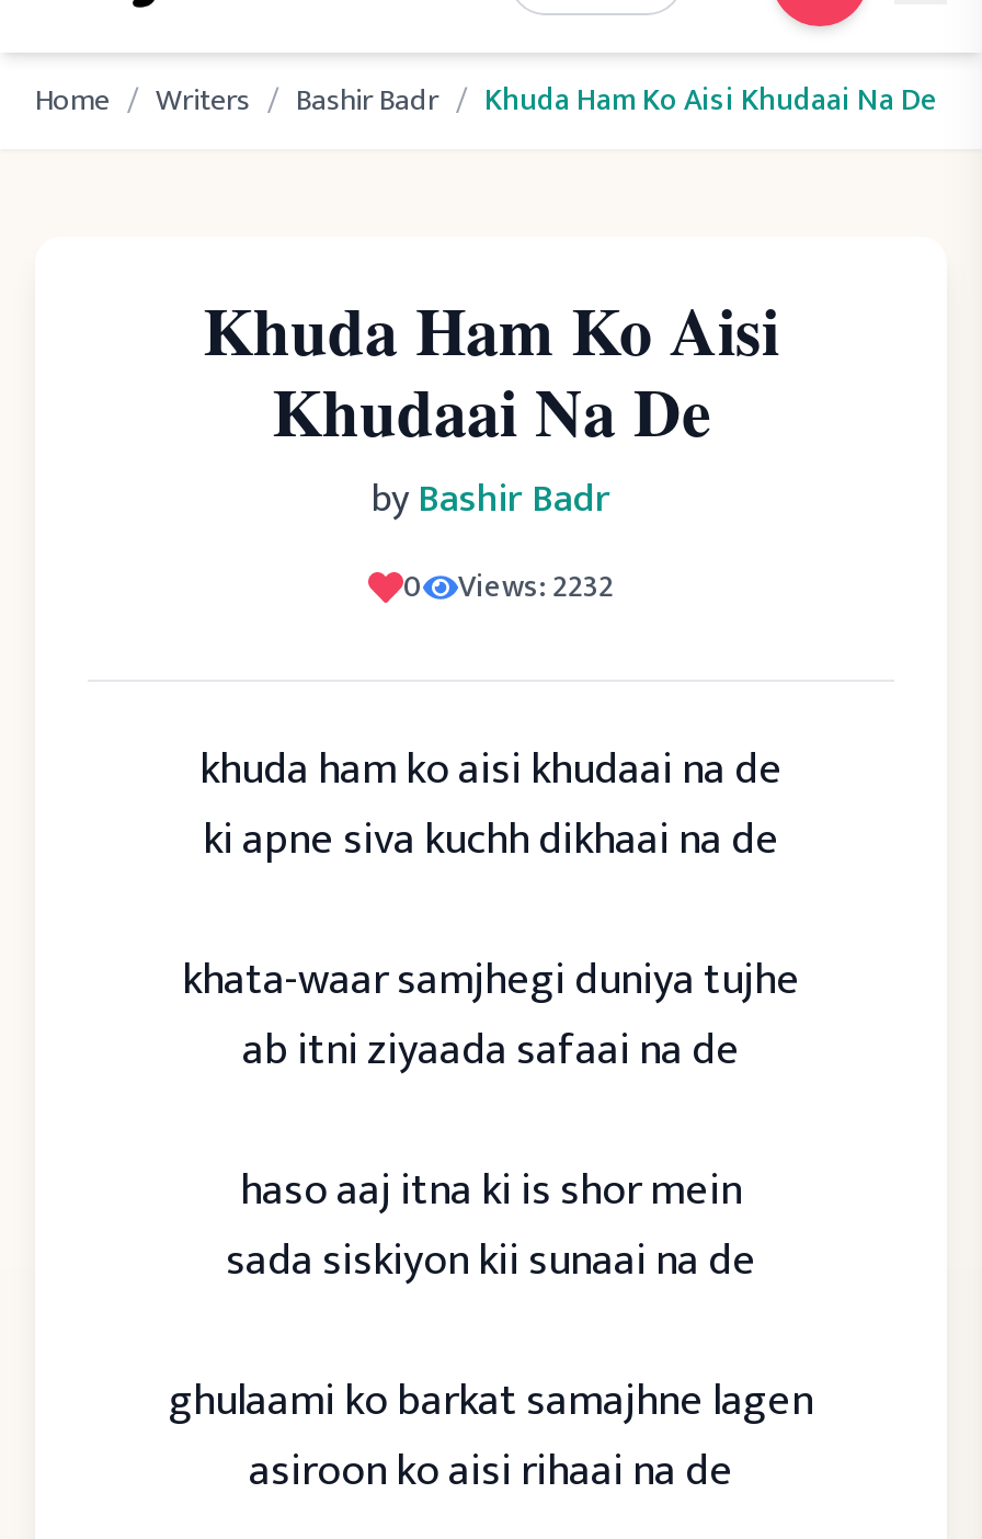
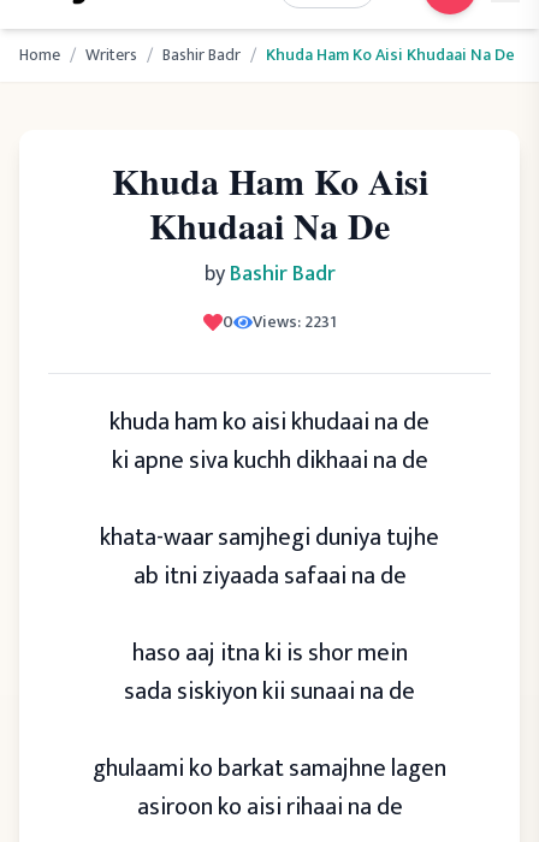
[458,561,614,612] Views: 2232 -> [252,308,336,336] Views: 2231

